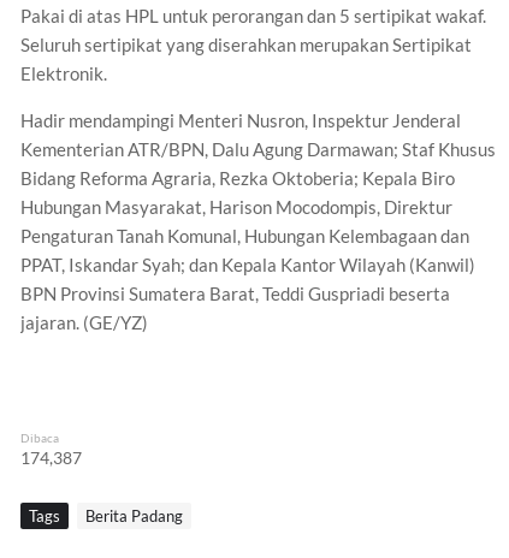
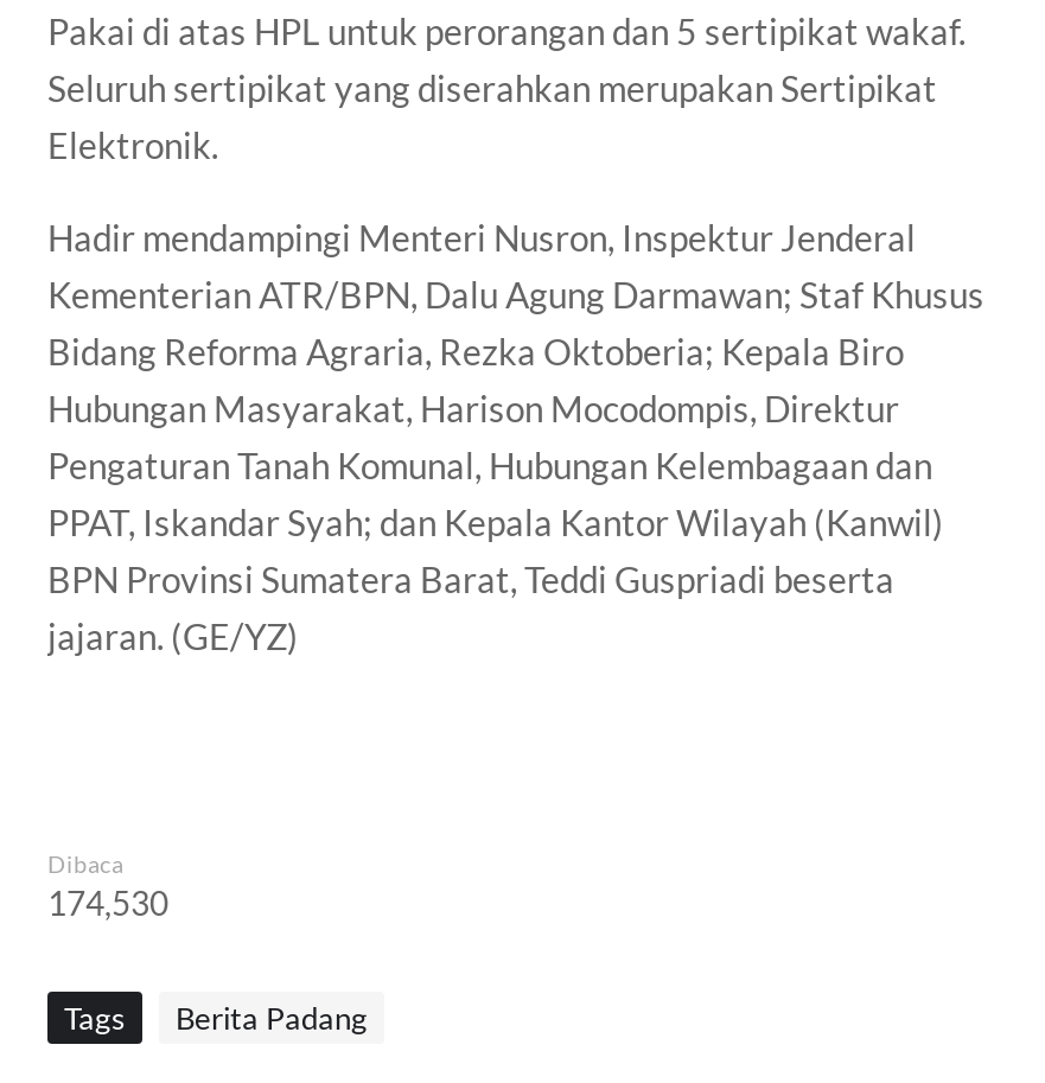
[20,447,82,468] 174,387 -> [47,883,168,923] 174,530

